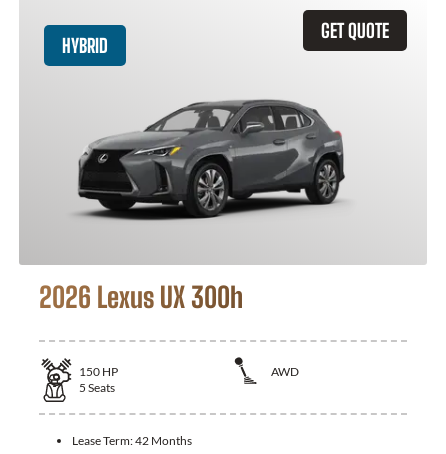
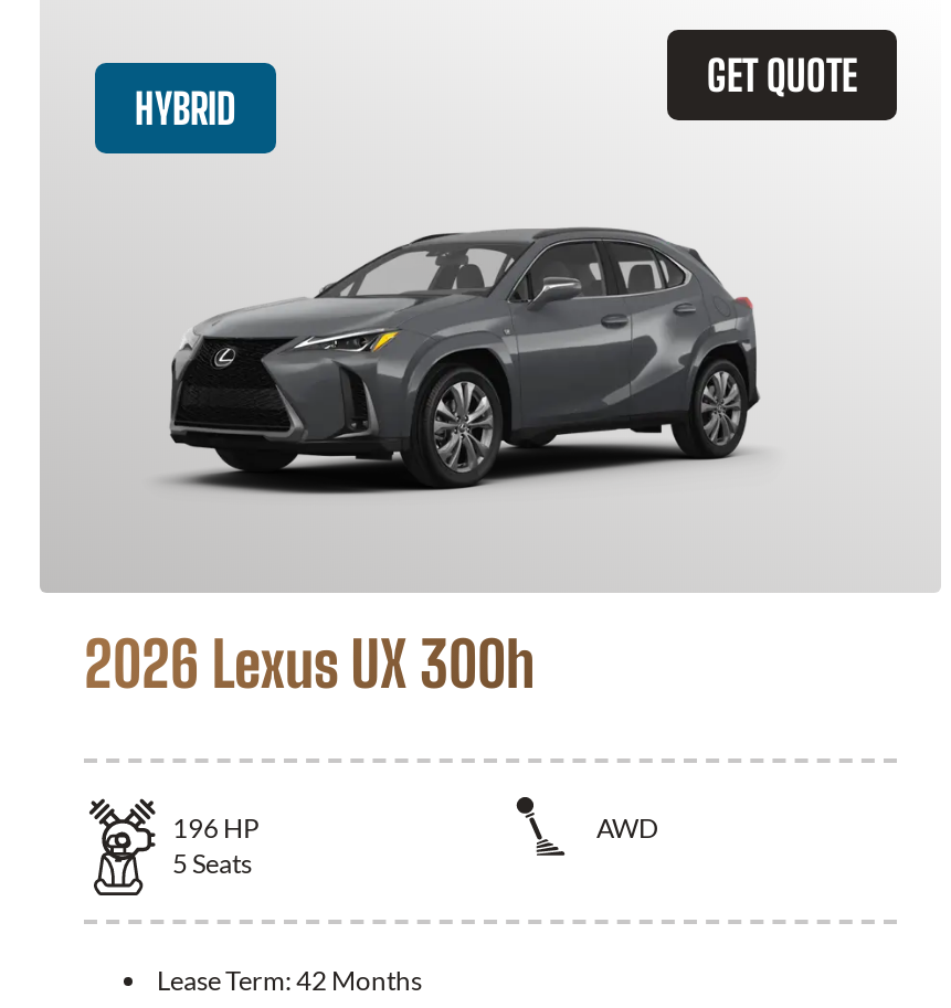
[79,364,118,379] 150 HP -> [172,813,258,846] 196 HP

